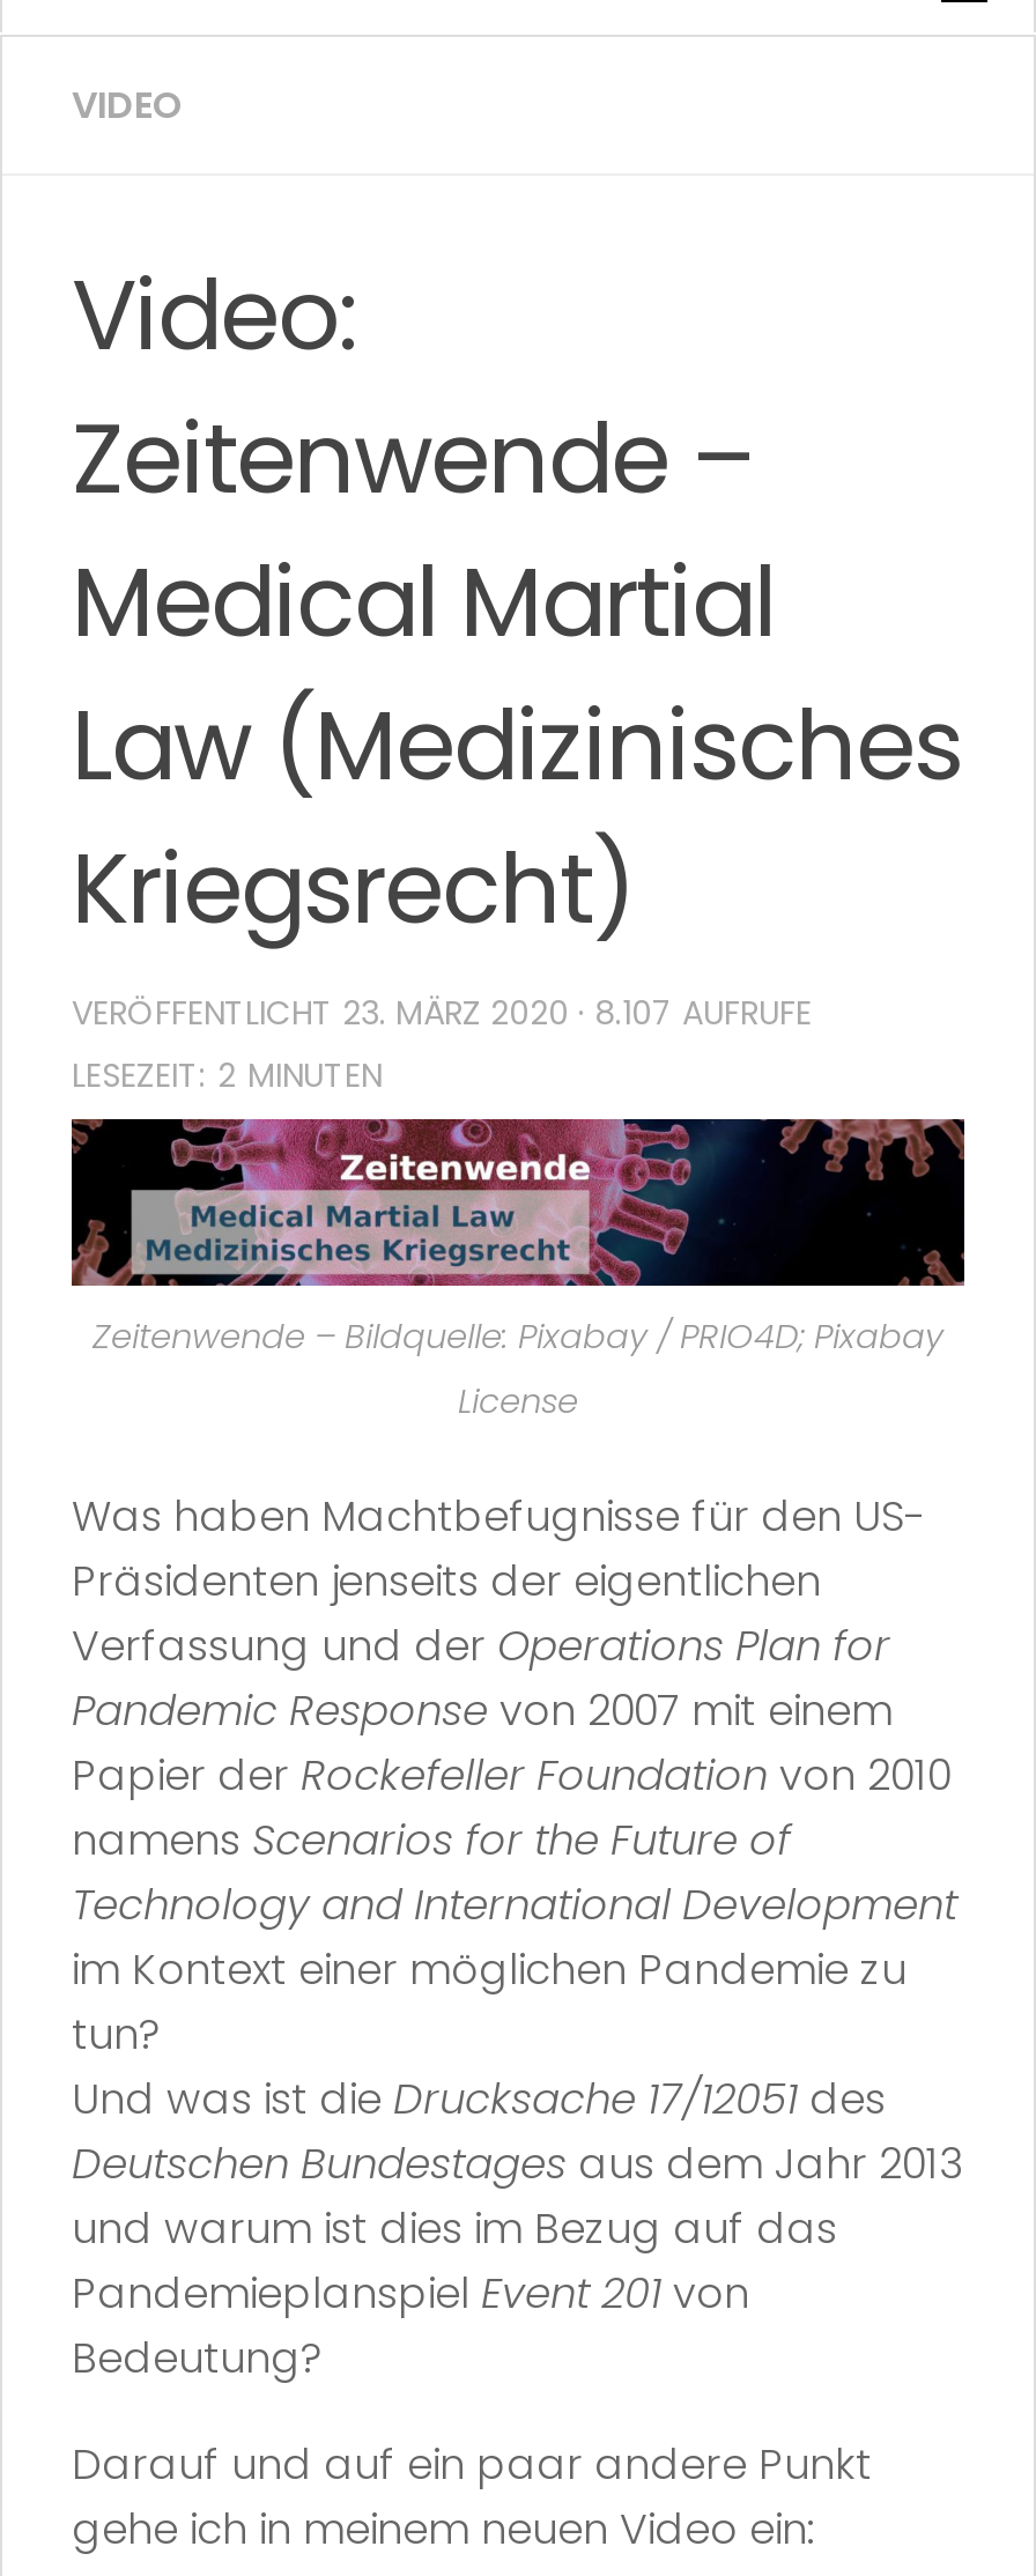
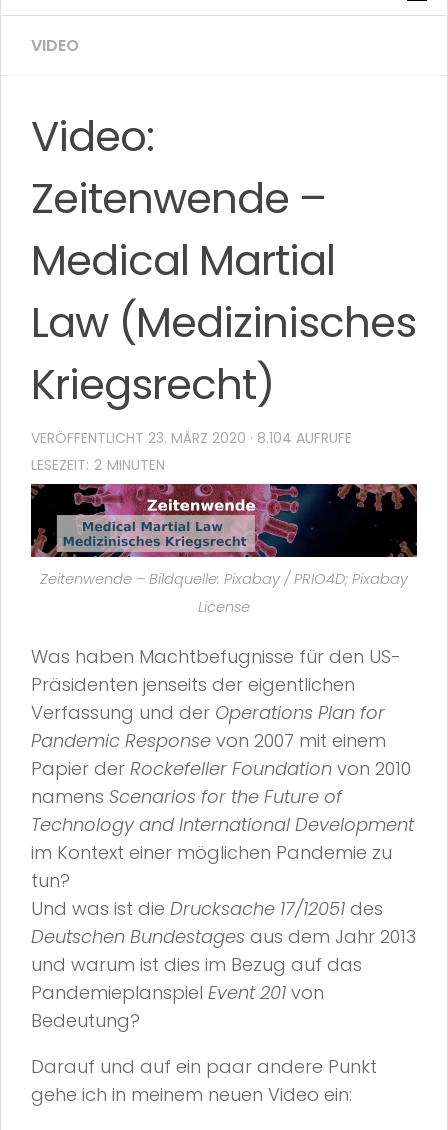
[72,989,812,1035] VERÖFFENTLICHT 23. MÄRZ 2020 · 8.107 AUFRUFE -> [31,428,352,448] VERÖFFENTLICHT 23. MÄRZ 2020 · 8.104 AUFRUFE

